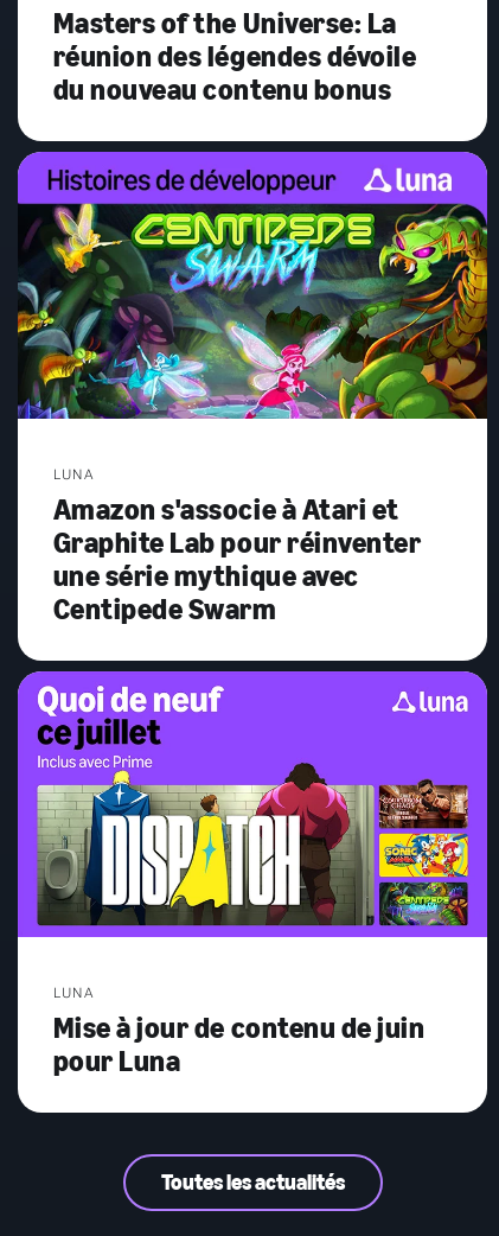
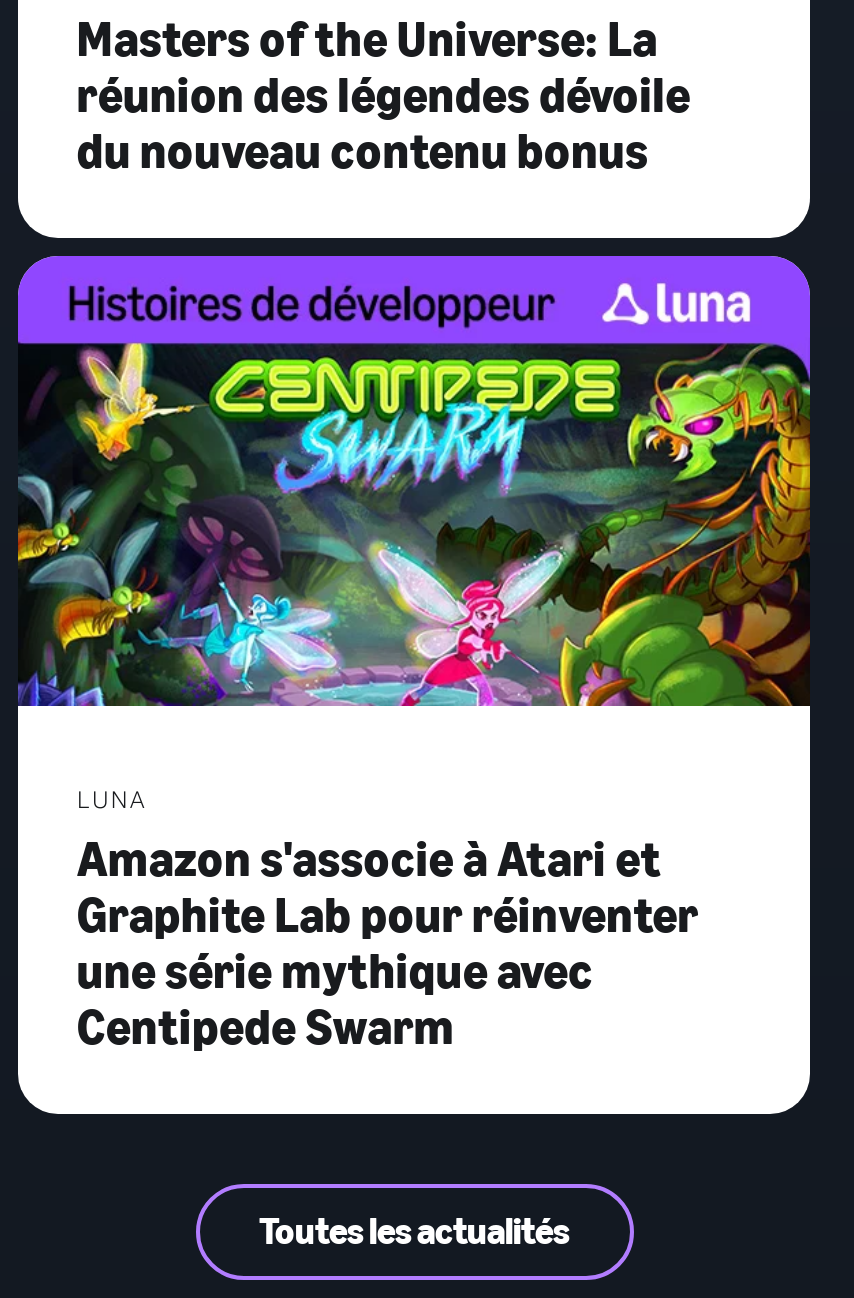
[17,670,488,1078] [image] | LUNA | Mise à jour de contenu de juin | pour Luna -> none

